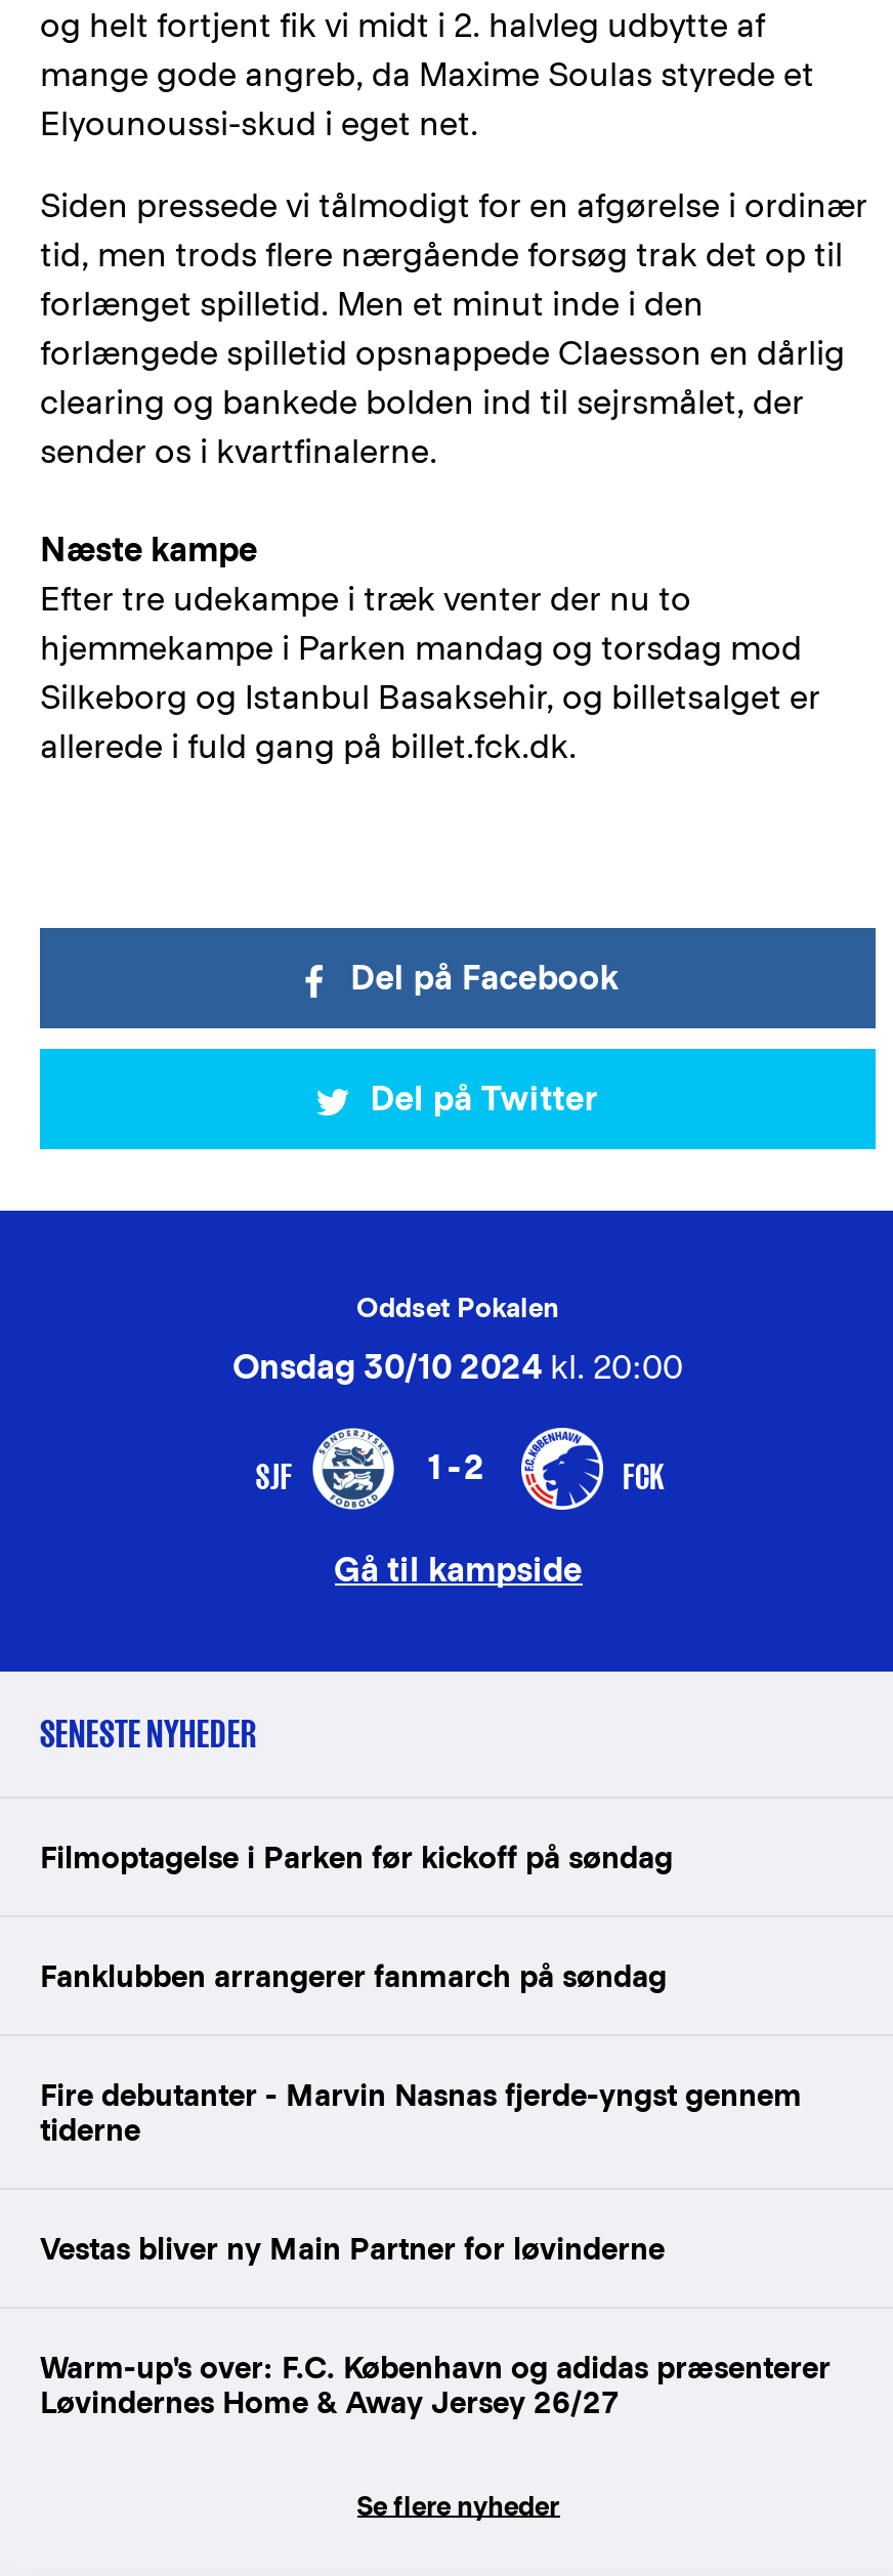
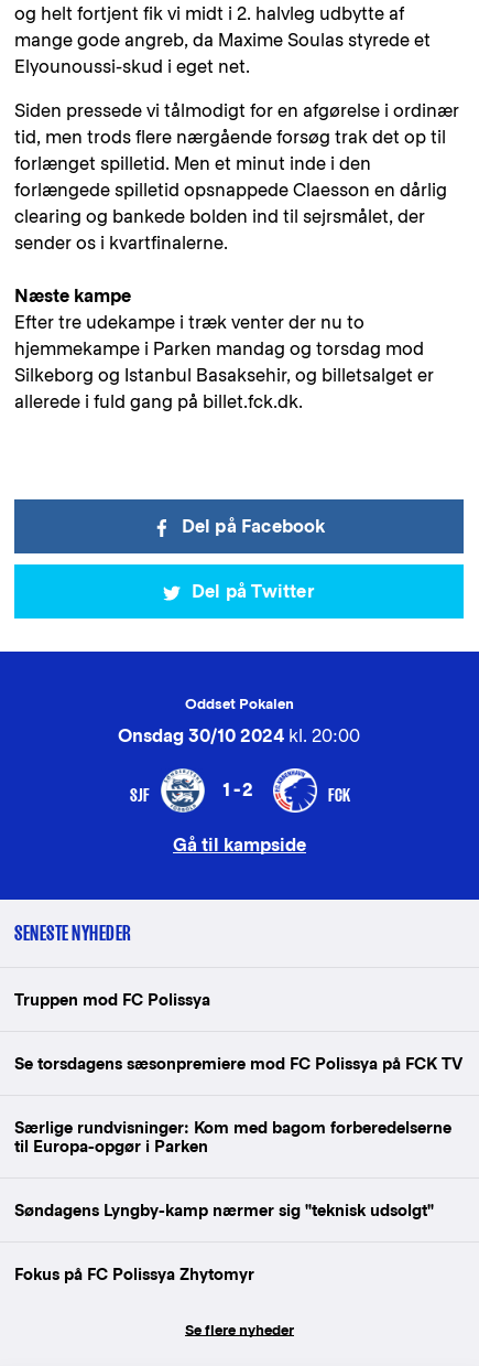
[40,1840,673,1874] Filmoptagelse i Parken før kickoff på søndag -> [14,990,210,1009] Truppen mod FC Polissya
[40,1958,667,1993] Fanklubben arrangerer fanmarch på søndag -> [14,1054,462,1073] Se torsdagens sæsonpremiere mod FC Polissya på FCK TV
[40,2077,802,2147] Fire debutanter - Marvin Nasnas fjerde-yngst gennem | tiderne -> [14,1118,451,1155] Særlige rundvisninger: Kom med bagom forberedelserne | til Europa-opgør i Parken
[40,2231,665,2266] Vestas bliver ny Main Partner for løvinderne -> [14,1201,434,1219] Søndagens Lyngby-kamp nærmer sig "teknisk udsolgt"
[40,2350,831,2419] Warm-up's over: F.C. København og adidas præsenterer | Løvindernes Home & Away Jersey 26/27 -> [14,1265,254,1283] Fokus på FC Polissya Zhytomyr

